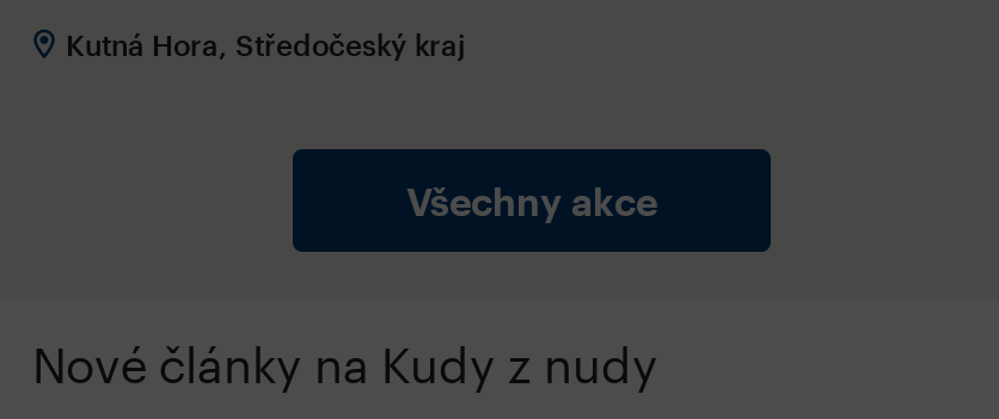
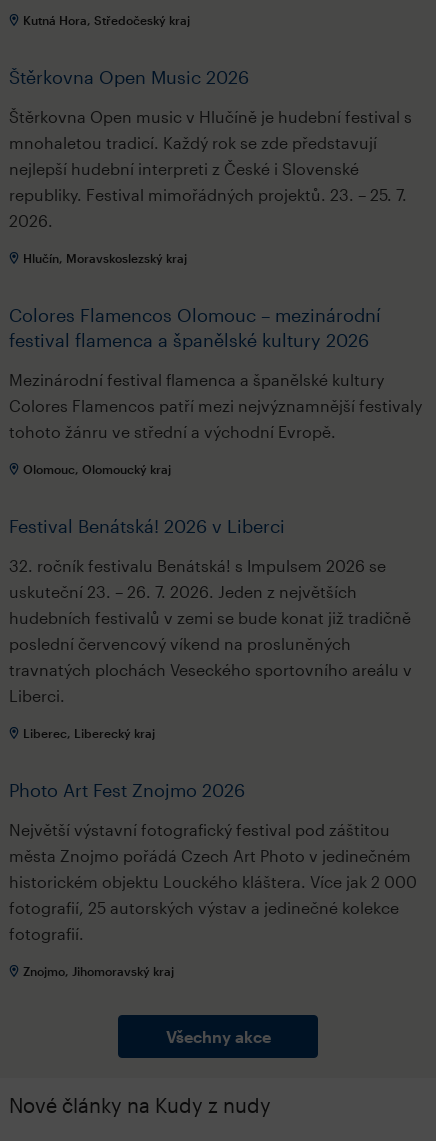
none -> [9,66,422,978] Štěrkovna Open Music 2026 | Štěrkovna Open music v Hlučíně je hudební festival s | mnohaletou tradicí. Každý rok se zde představují | nejlepší hudební interpreti z České i Slovenské | republiky. Festival mimořádných projektů. 23. – 25. 7. | 2026. | Hlučín, Moravskoslezský kraj | Colores Flamencos Olomouc – mezinárodní | festival flamenca a španělské kultury 2026 | Mezinárodní festival flamenca a španělské kultury | Colores Flamencos patří mezi nejvýznamnější festivaly | tohoto žánru ve střední a východní Evropě. | Olomouc, Olomoucký kraj | Festival Benátská! 2026 v Liberci | 32. ročník festivalu Benátská! s Impulsem 2026 se | uskuteční 23. – 26. 7. 2026. Jeden z největších | hudebních festivalů v zemi se bude konat již tradičně | poslední červencový víkend na prosluněných | travnatých plochách Veseckého sportovního areálu v | Liberci. | Liberec, Liberecký kraj | Photo Art Fest Znojmo 2026 | Největší výstavní fotografický festival pod záštitou | města Znojmo pořádá Czech Art Photo v jedinečném | historickém objektu Louckého kláštera. Více jak 2 000 | fotografií, 25 autorských výstav a jedinečné kolekce | fotografií. | Znojmo, Jihomoravský kraj

